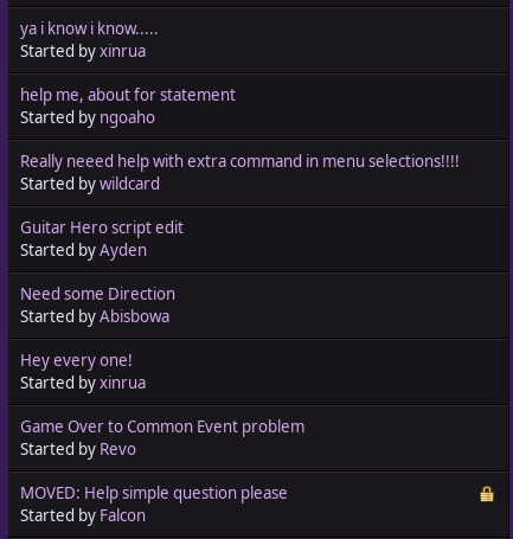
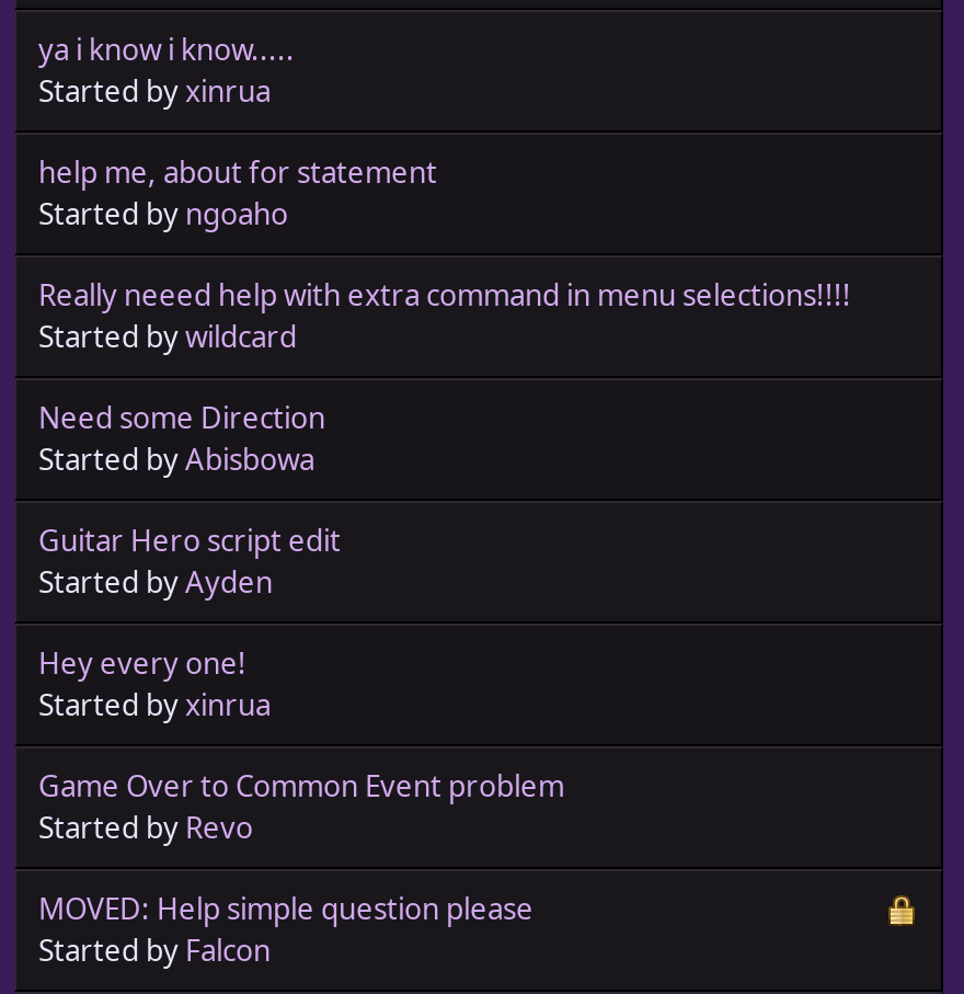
moved [20,216,184,260] -> [38,519,341,601]: Guitar Hero script edit | Started by Ayden
moved [20,283,175,326] -> [38,397,325,478]: Need some Direction | Started by Abisbowa

